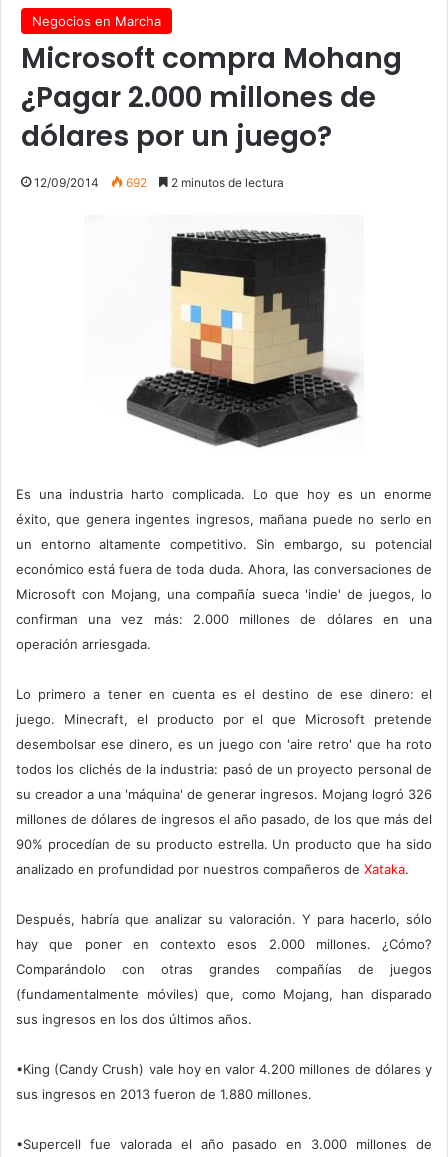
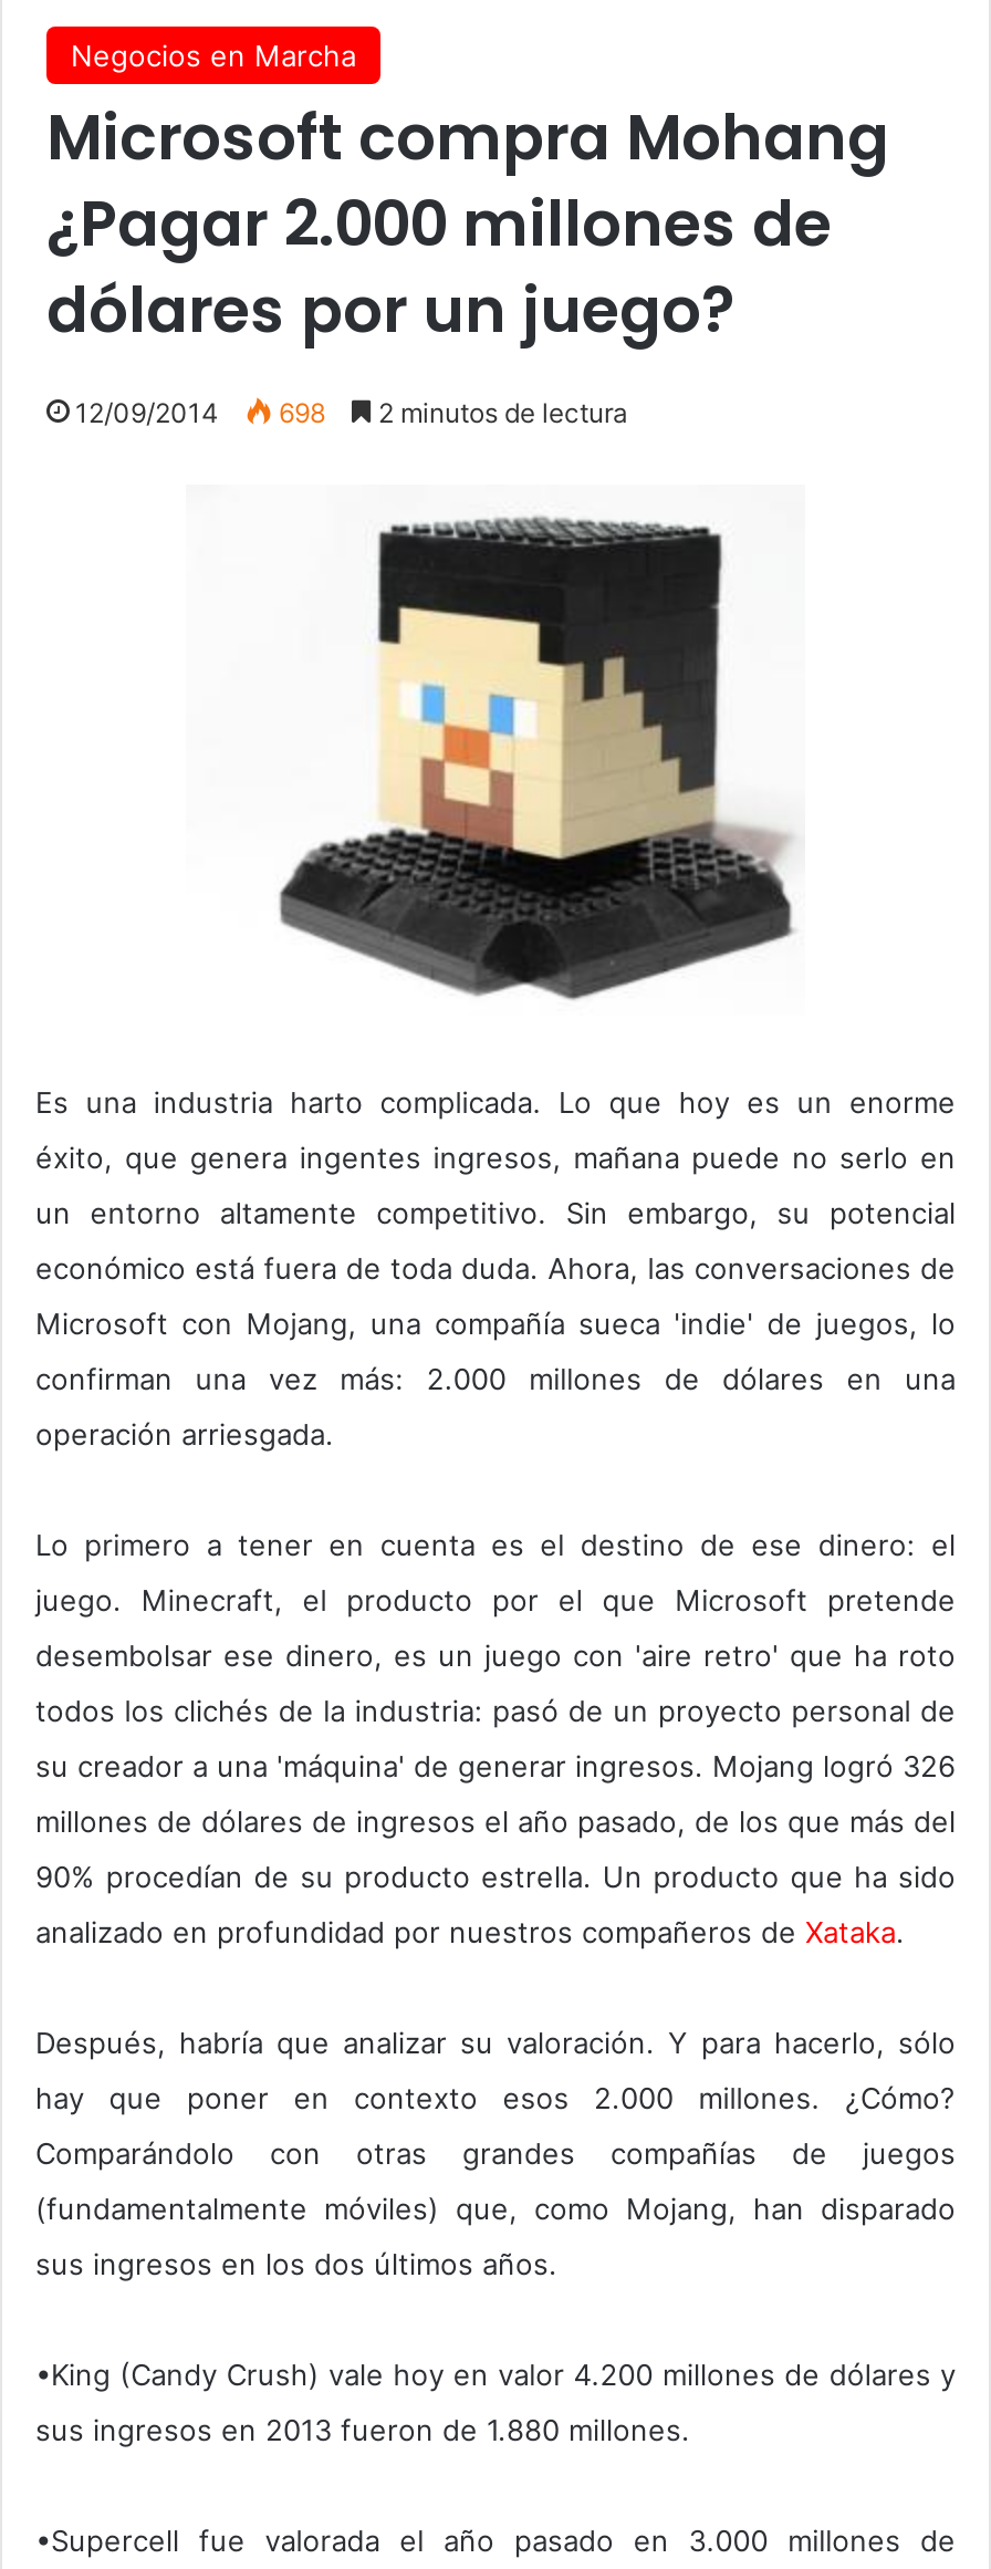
[34,175,284,190] 12/09/2014 692 2 minutos de lectura -> [75,396,628,429] 12/09/2014 698 2 minutos de lectura

